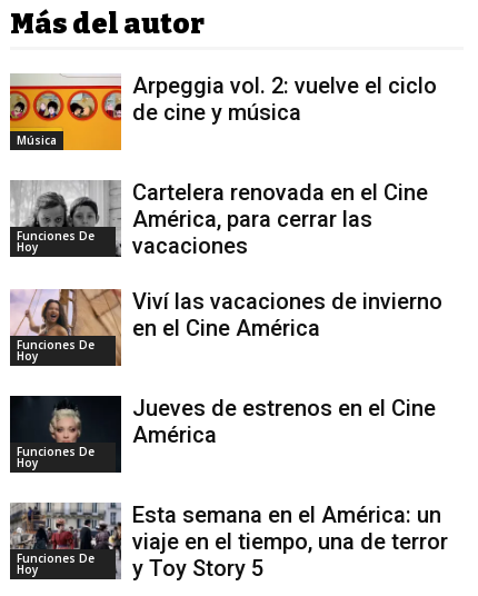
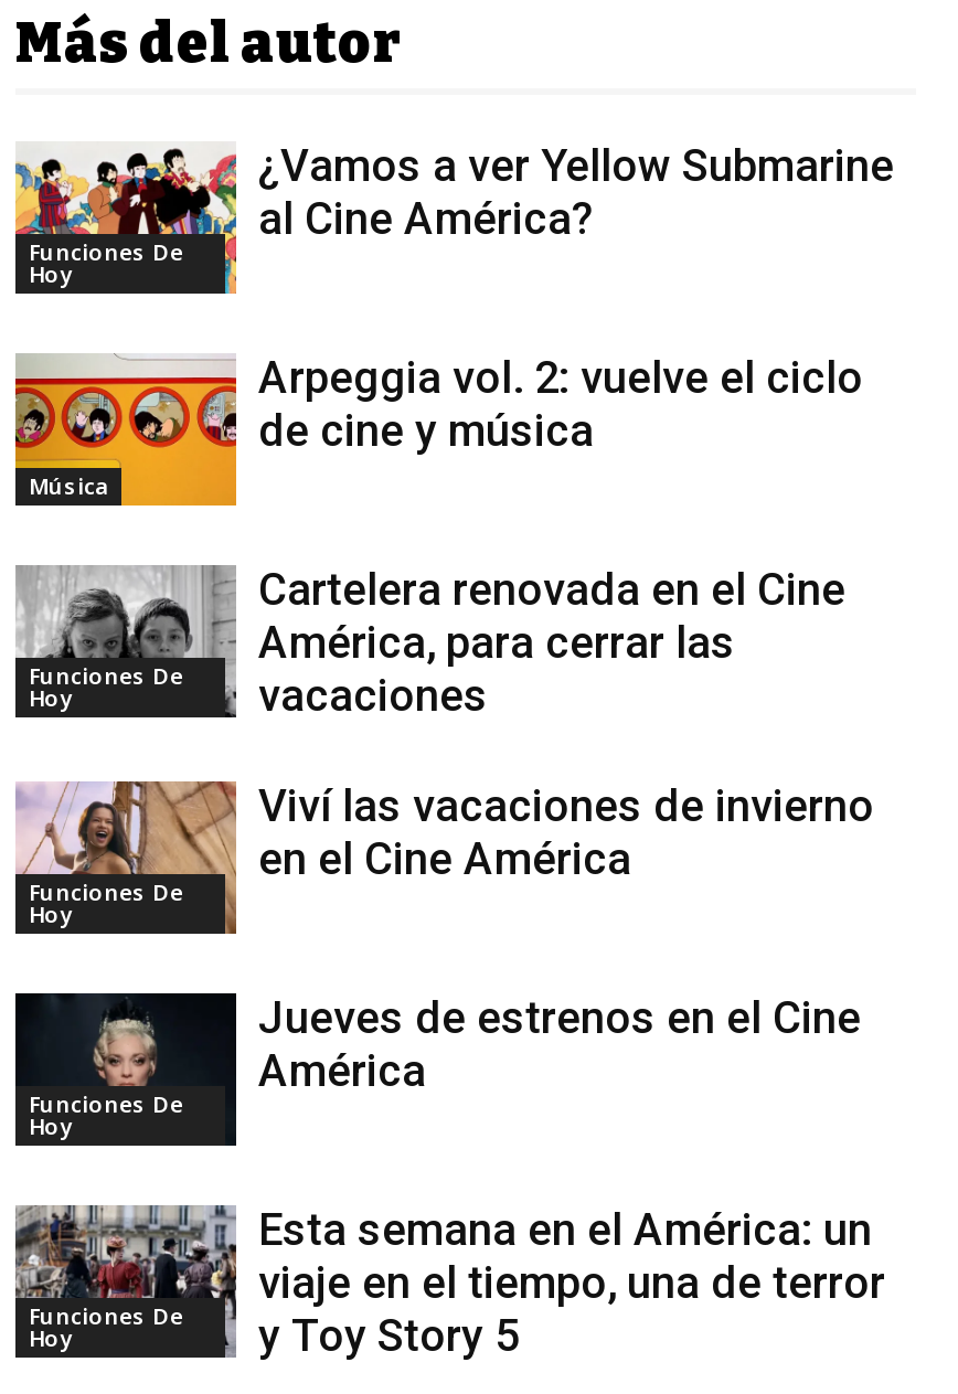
none -> [13,148,236,296] [image] | Funciones De | Hoy
none -> [258,139,894,245] ¿Vamos a ver Yellow Submarine | al Cine América?

